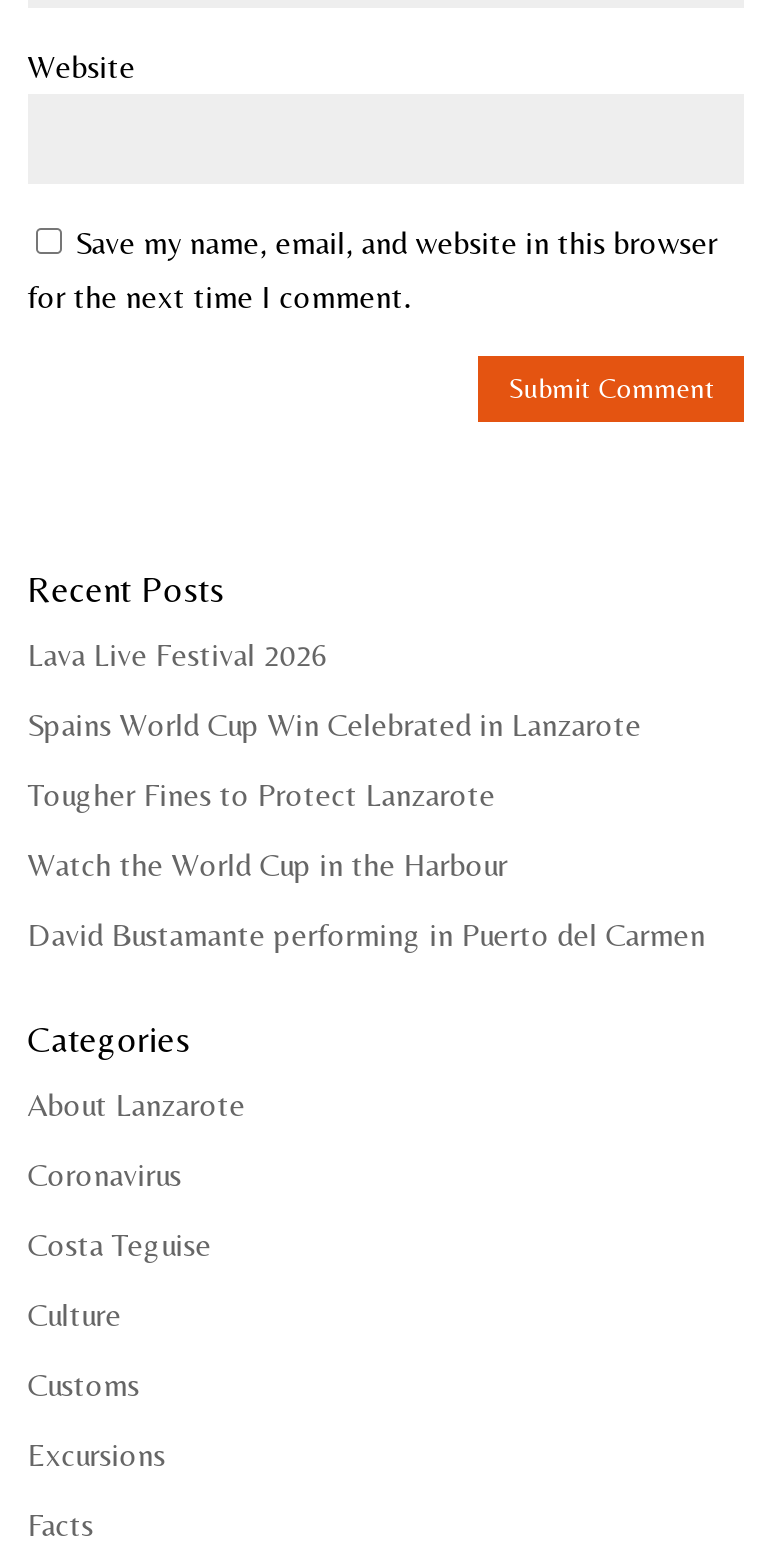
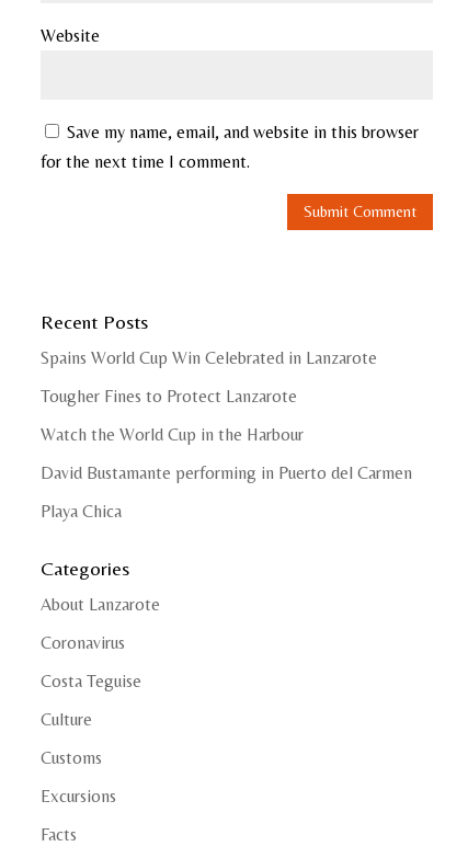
[28,637,328,675] Lava Live Festival 2026 -> none
moved [28,707,706,955] -> [40,348,412,484]: Spains World Cup Win Celebrated in Lanzarote | Tougher Fines to Protect Lanzarote | Watch the World Cup in the Harbour | David Bustamante performing in Puerto del Carmen
none -> [40,501,121,522] Playa Chica

